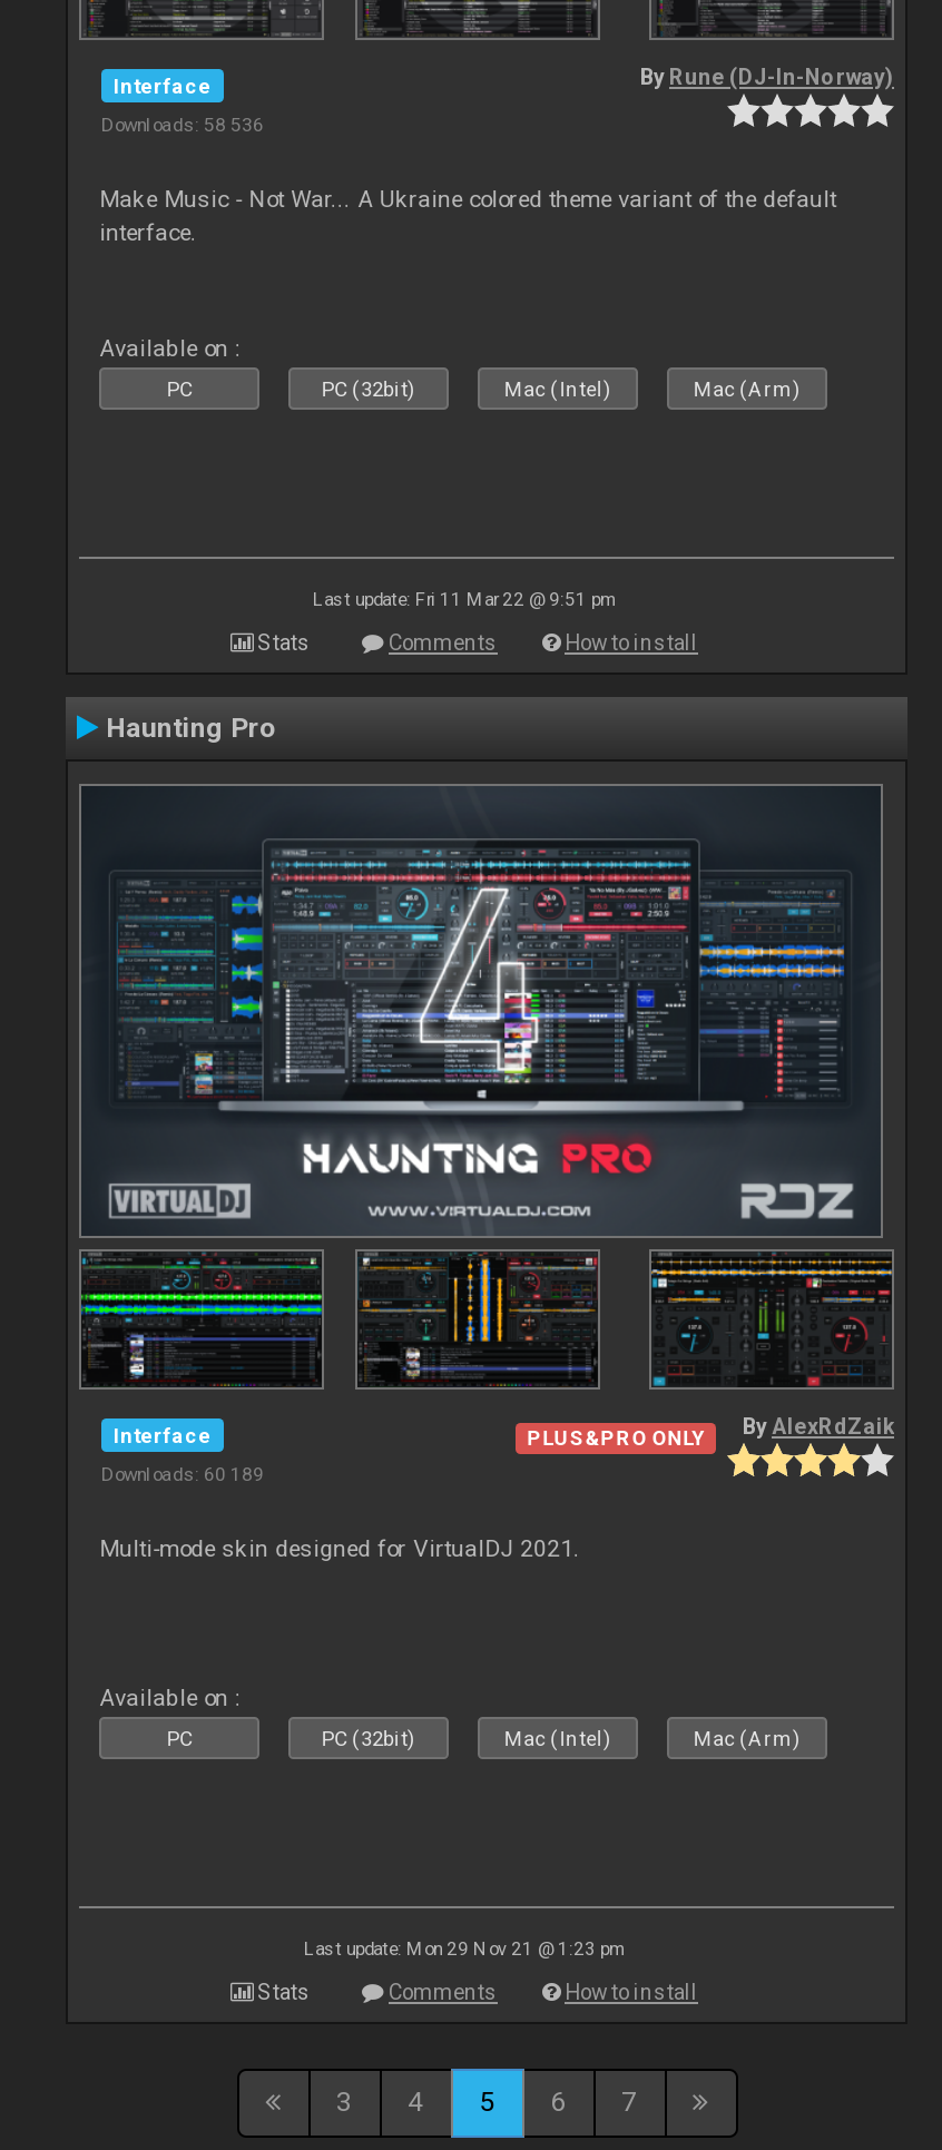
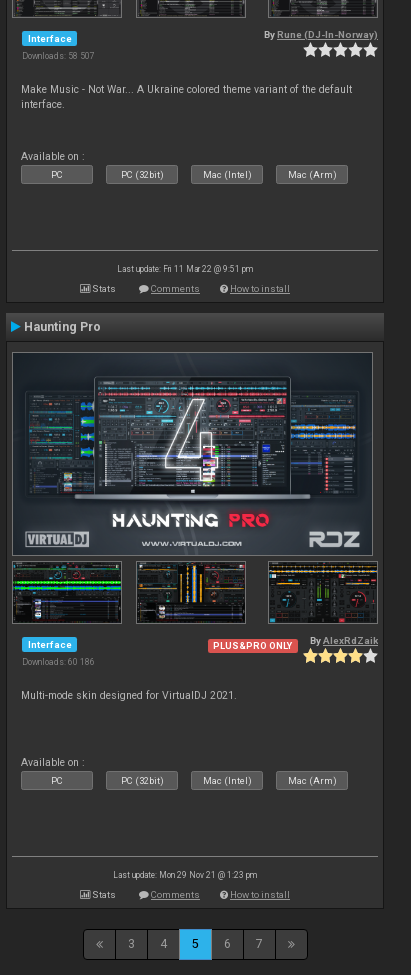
[101,115,264,137] Downloads: 58 536 -> [22,51,95,61] Downloads: 58 507
[101,1464,264,1486] Downloads: 60 189 -> [22,657,95,667] Downloads: 60 186

